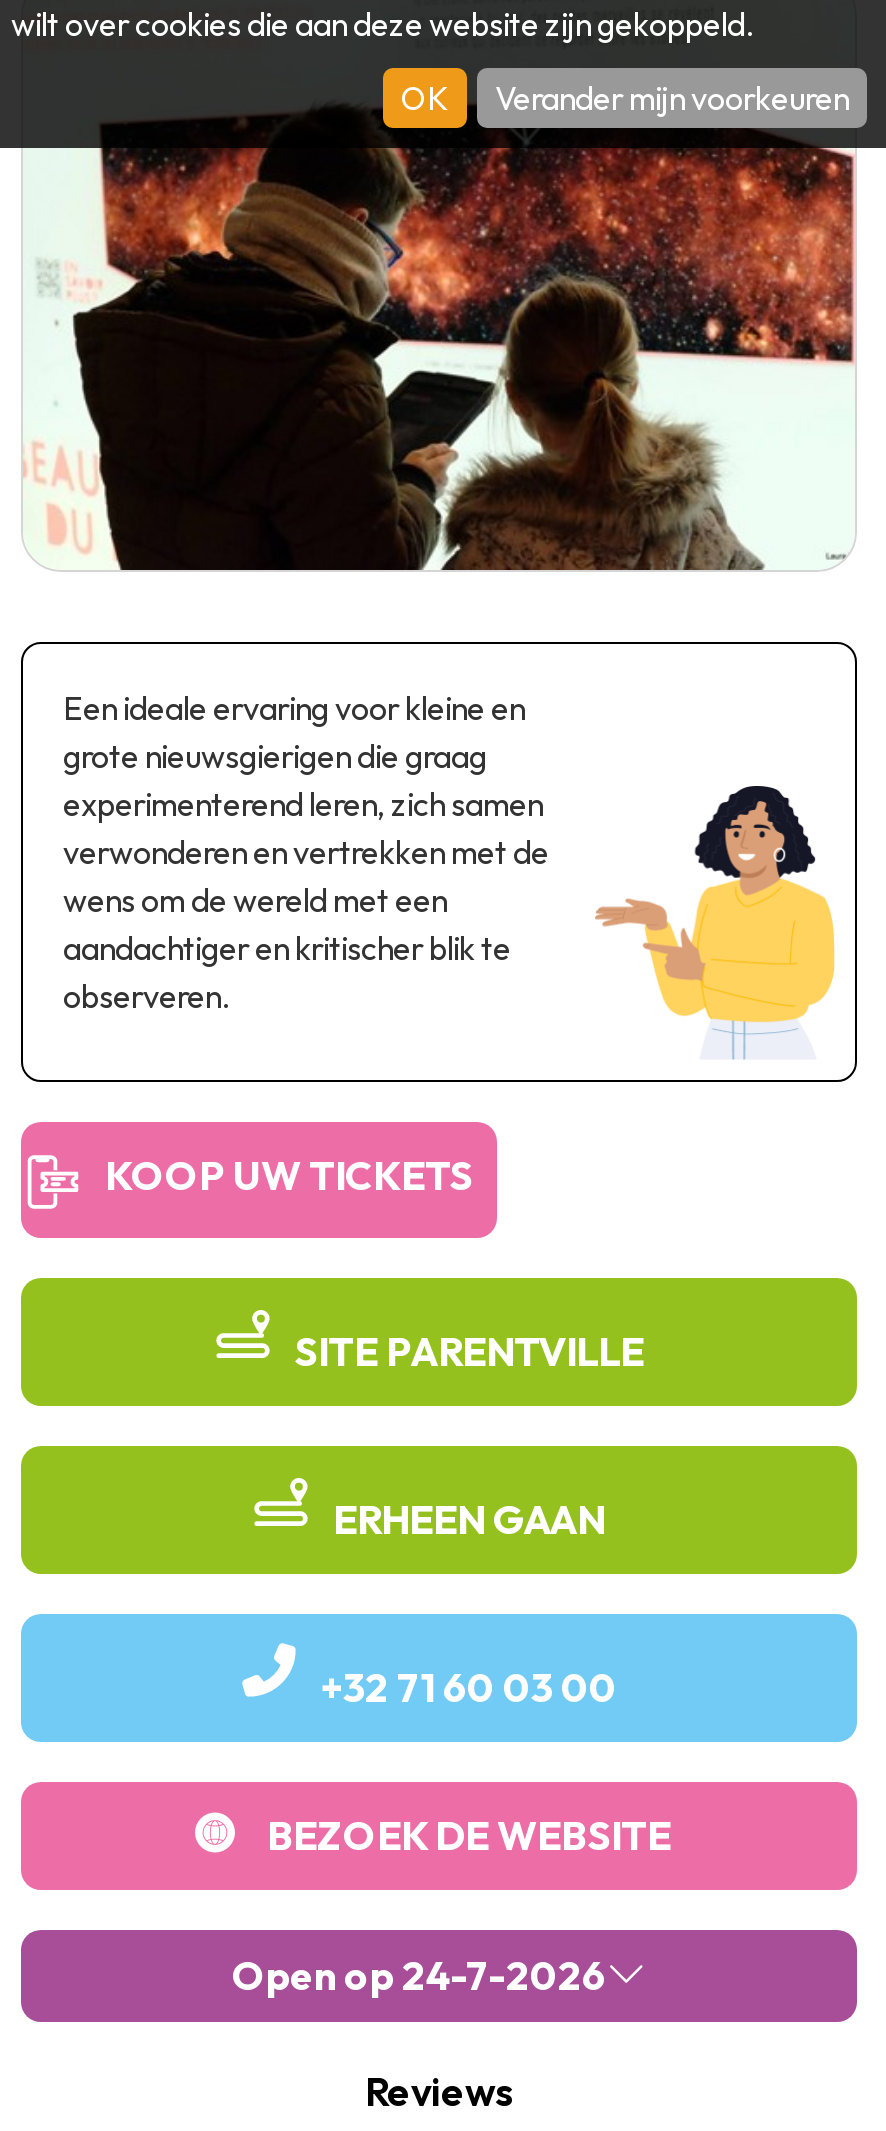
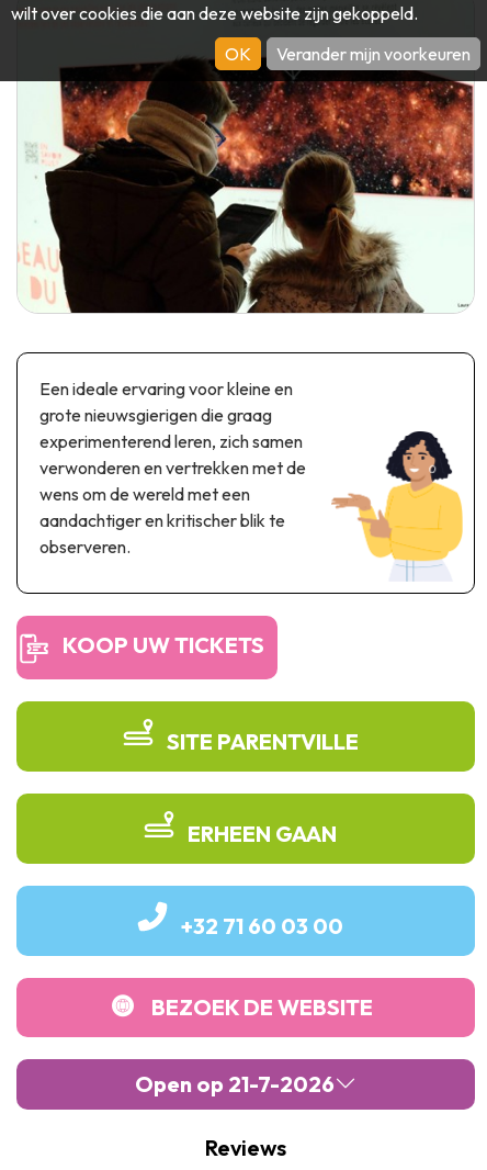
[232,1949,606,1999] Open op 24-7-2026 -> [135,1070,335,1097] Open op 21-7-2026

